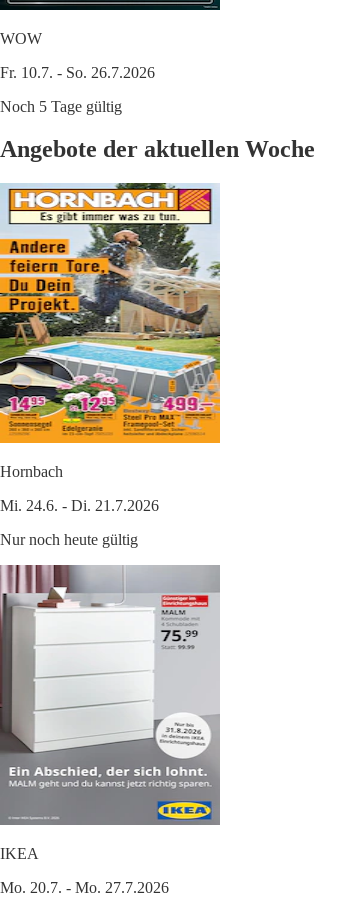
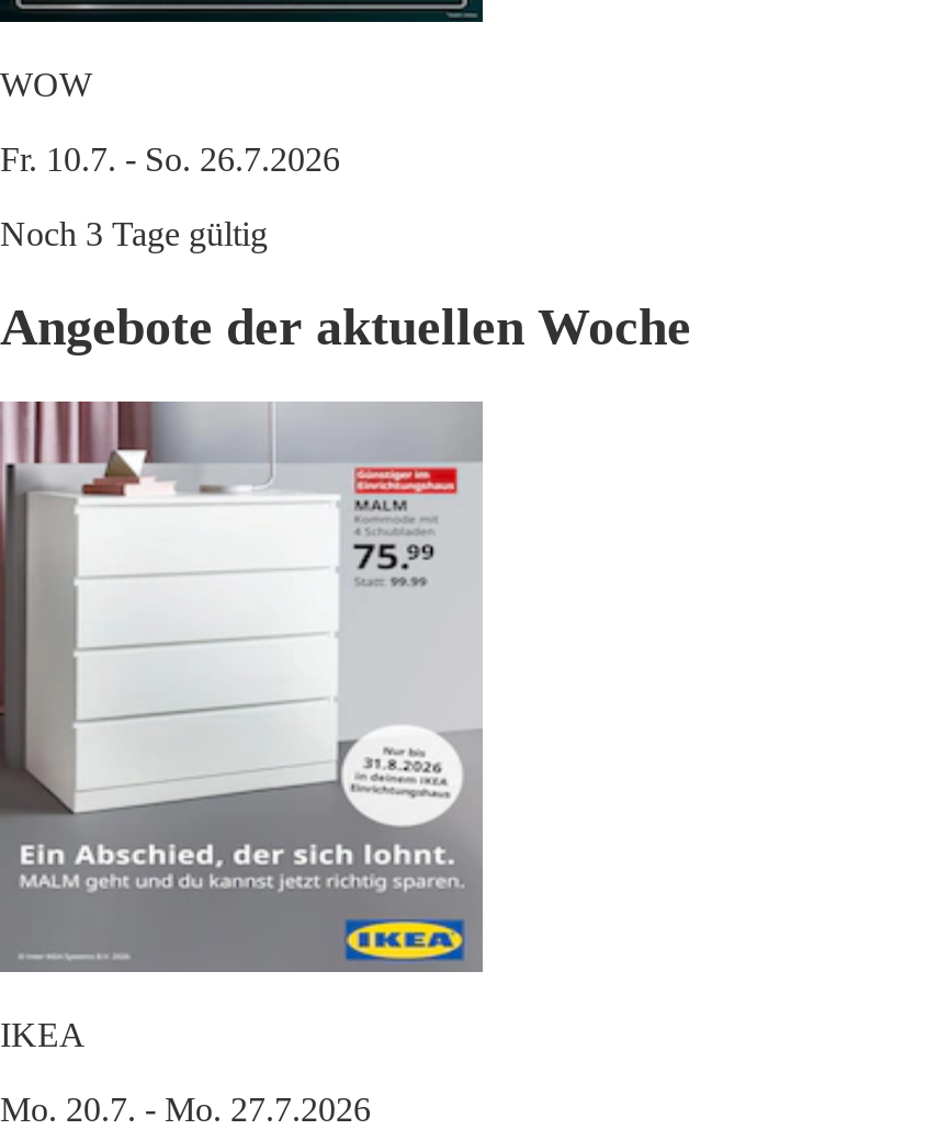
[0,98,122,115] Noch 5 Tage gültig -> [0,215,268,253] Noch 3 Tage gültig
[0,182,221,548] [image] | Hornbach | Mi. 24.6. - Di. 21.7.2026 | Nur noch heute gültig -> none

